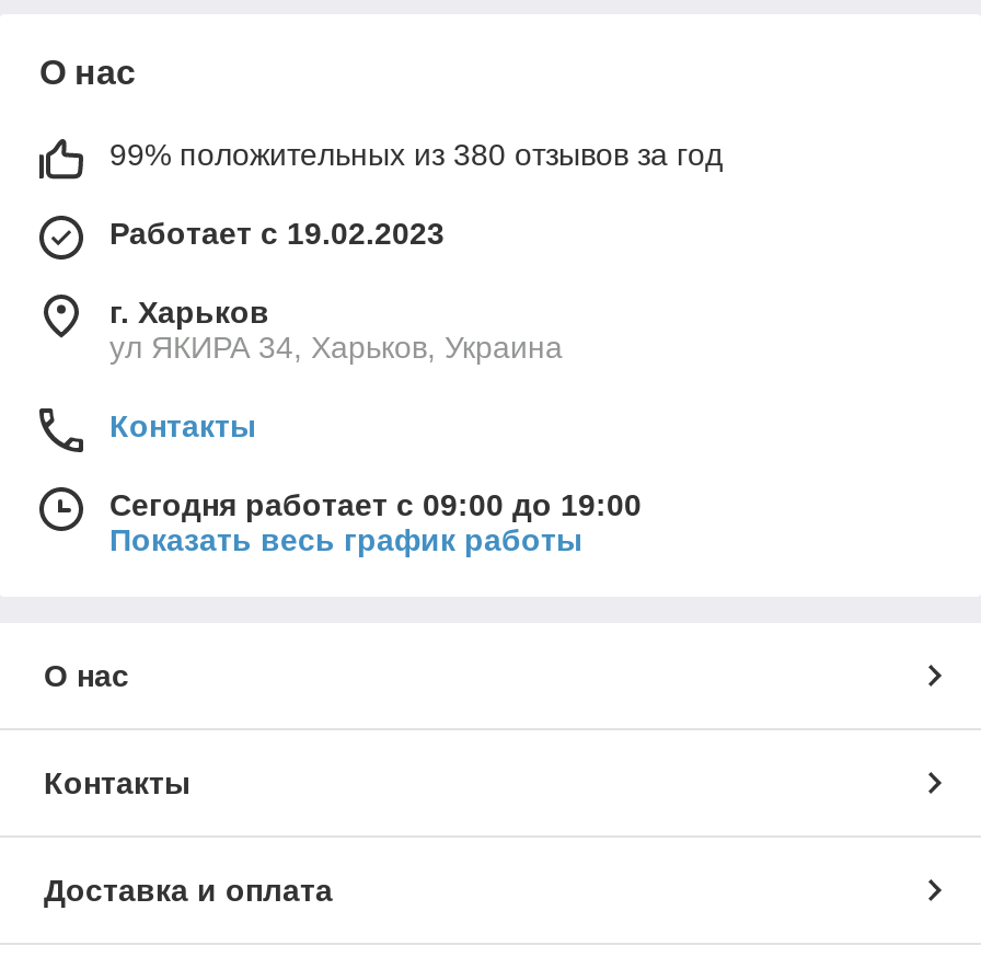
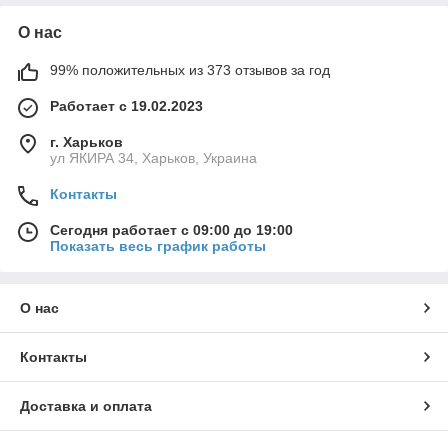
[109,138,723,173] 99% положительных из 380 отзывов за год -> [50,62,330,78] 99% положительных из 373 отзывов за год

